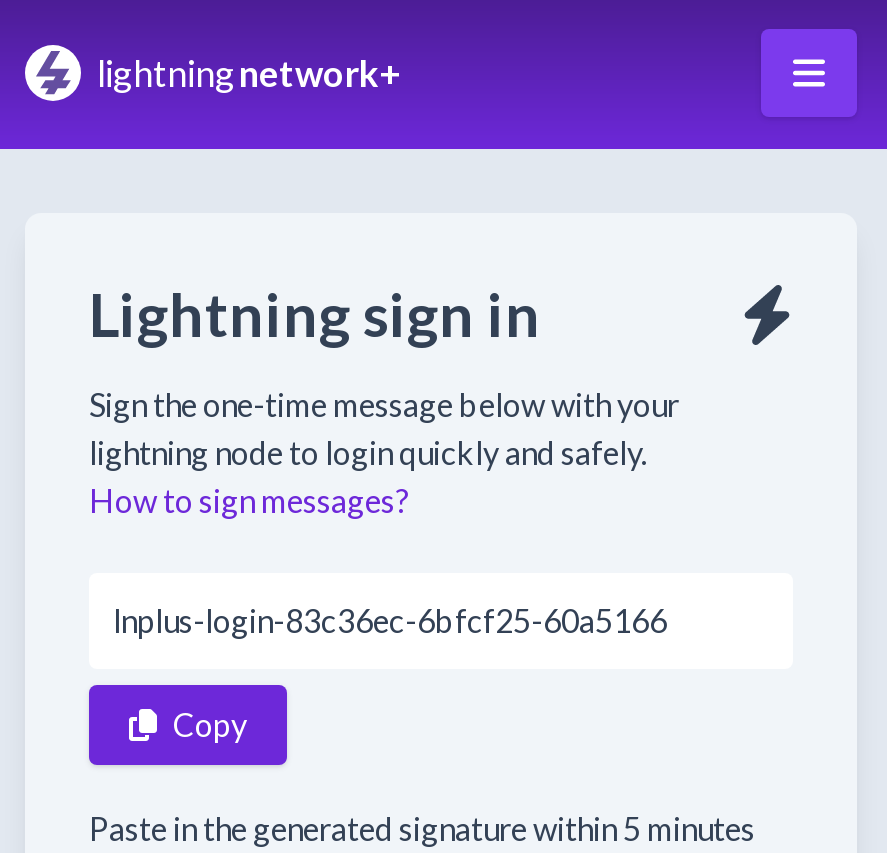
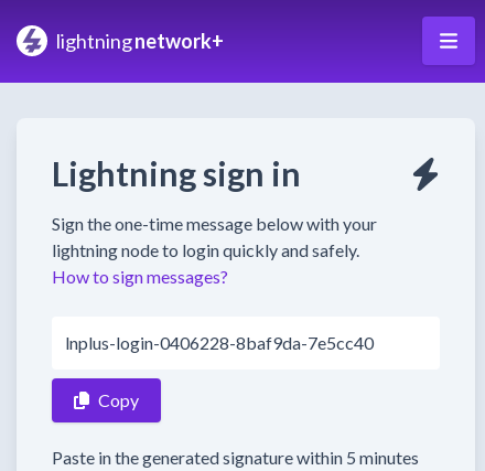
[113,601,667,639] lnplus-login-83c36ec-6bfcf25-60a5166 -> [65,332,374,353] lnplus-login-0406228-8baf9da-7e5cc40

